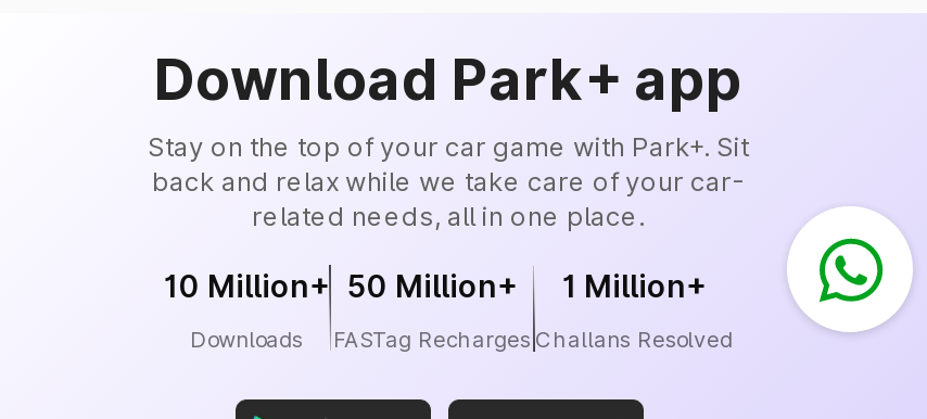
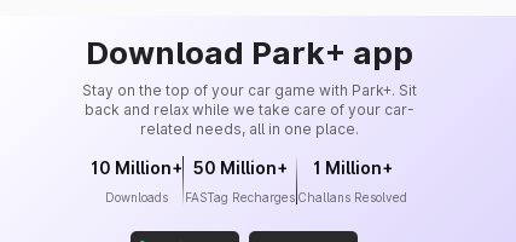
[789,208,911,330] [image] -> none

